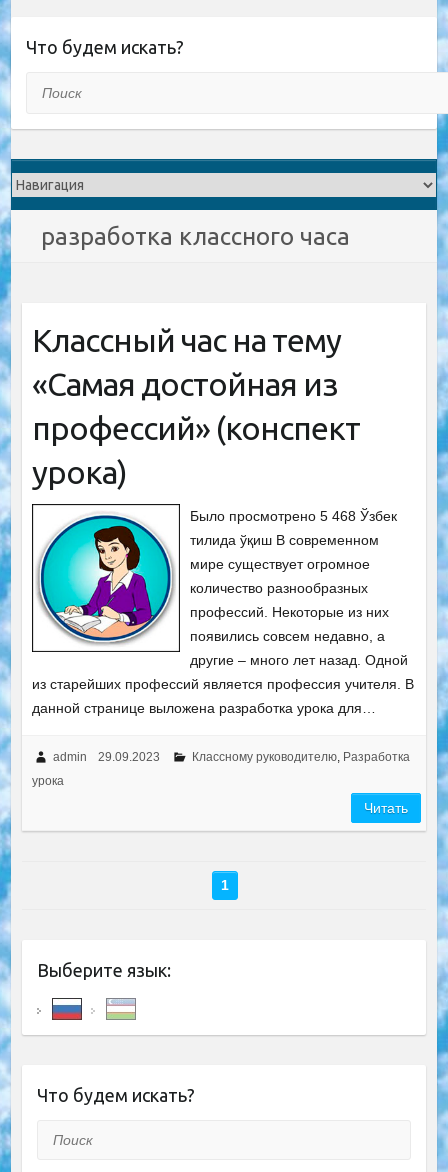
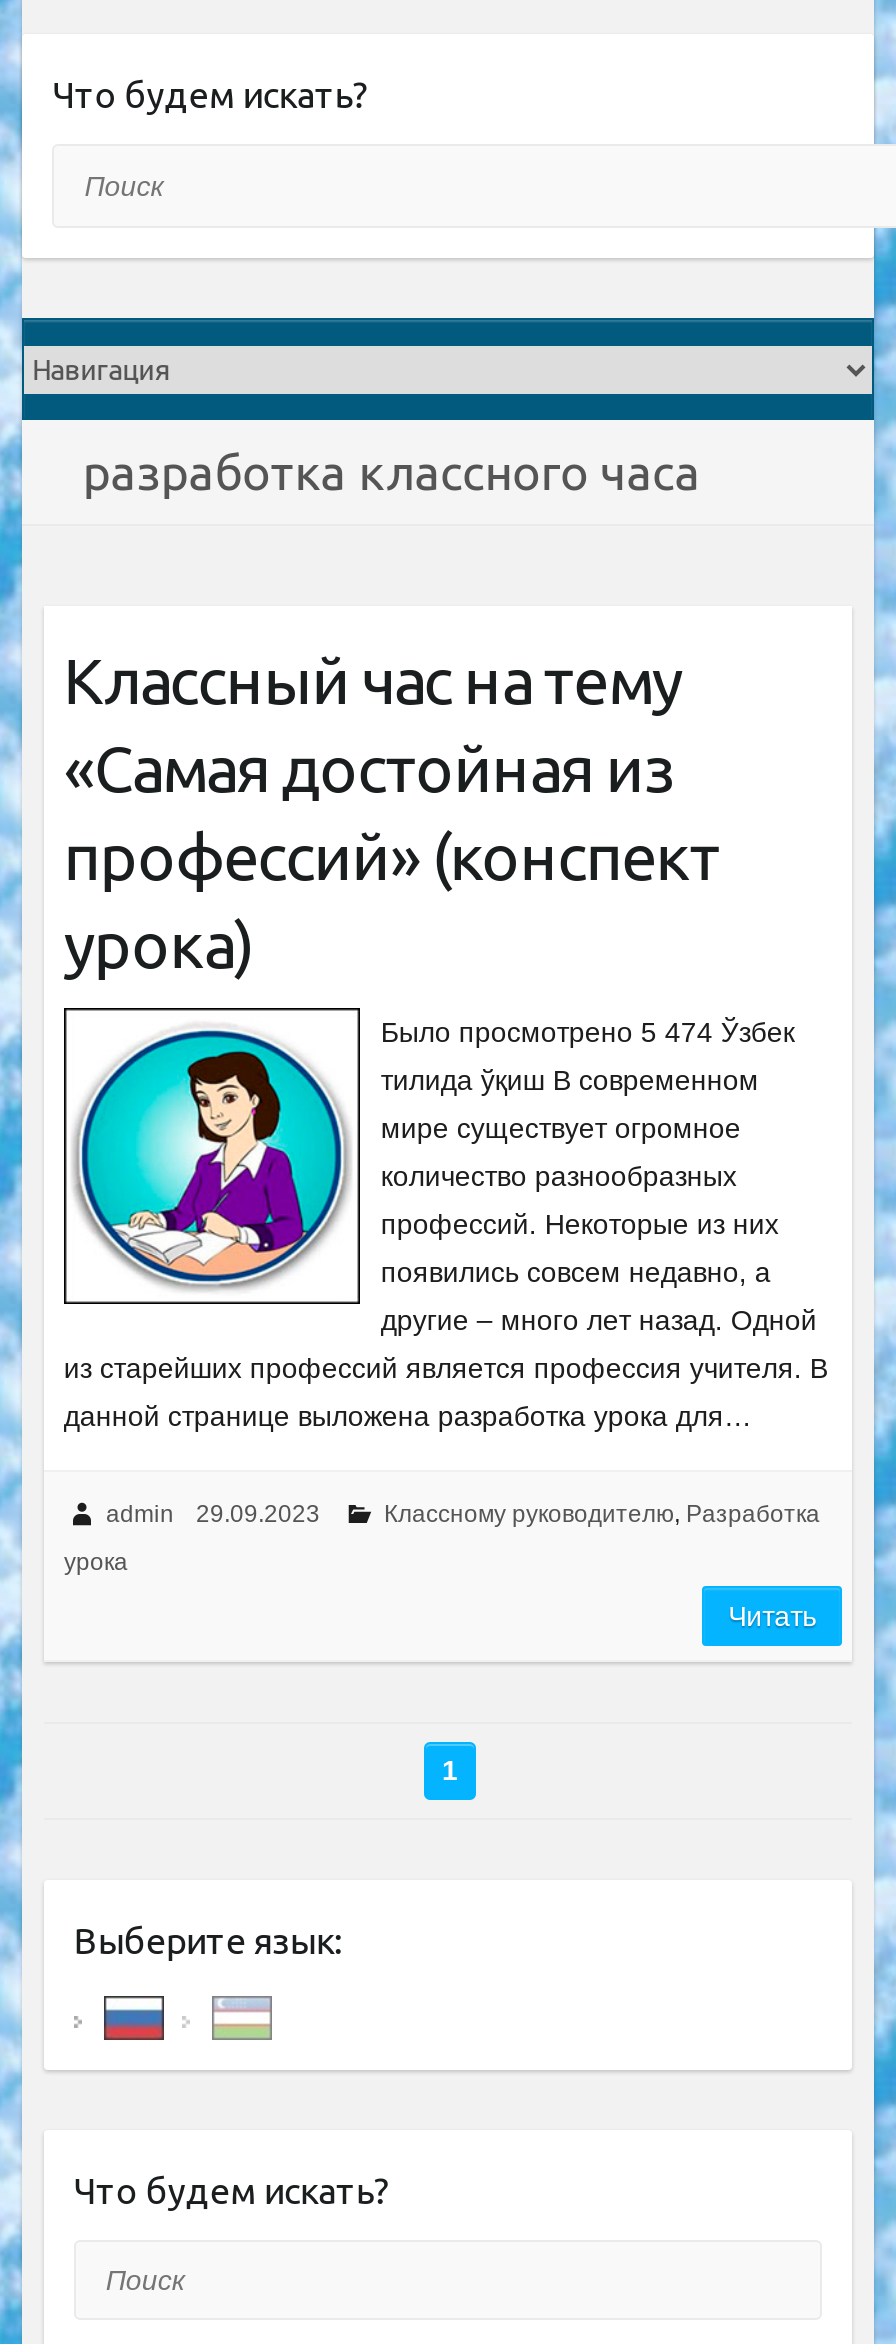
[190,508,397,524] Было просмотрено 5 468 Ўзбек -> [381,1016,795,1048] Было просмотрено 5 474 Ўзбек

